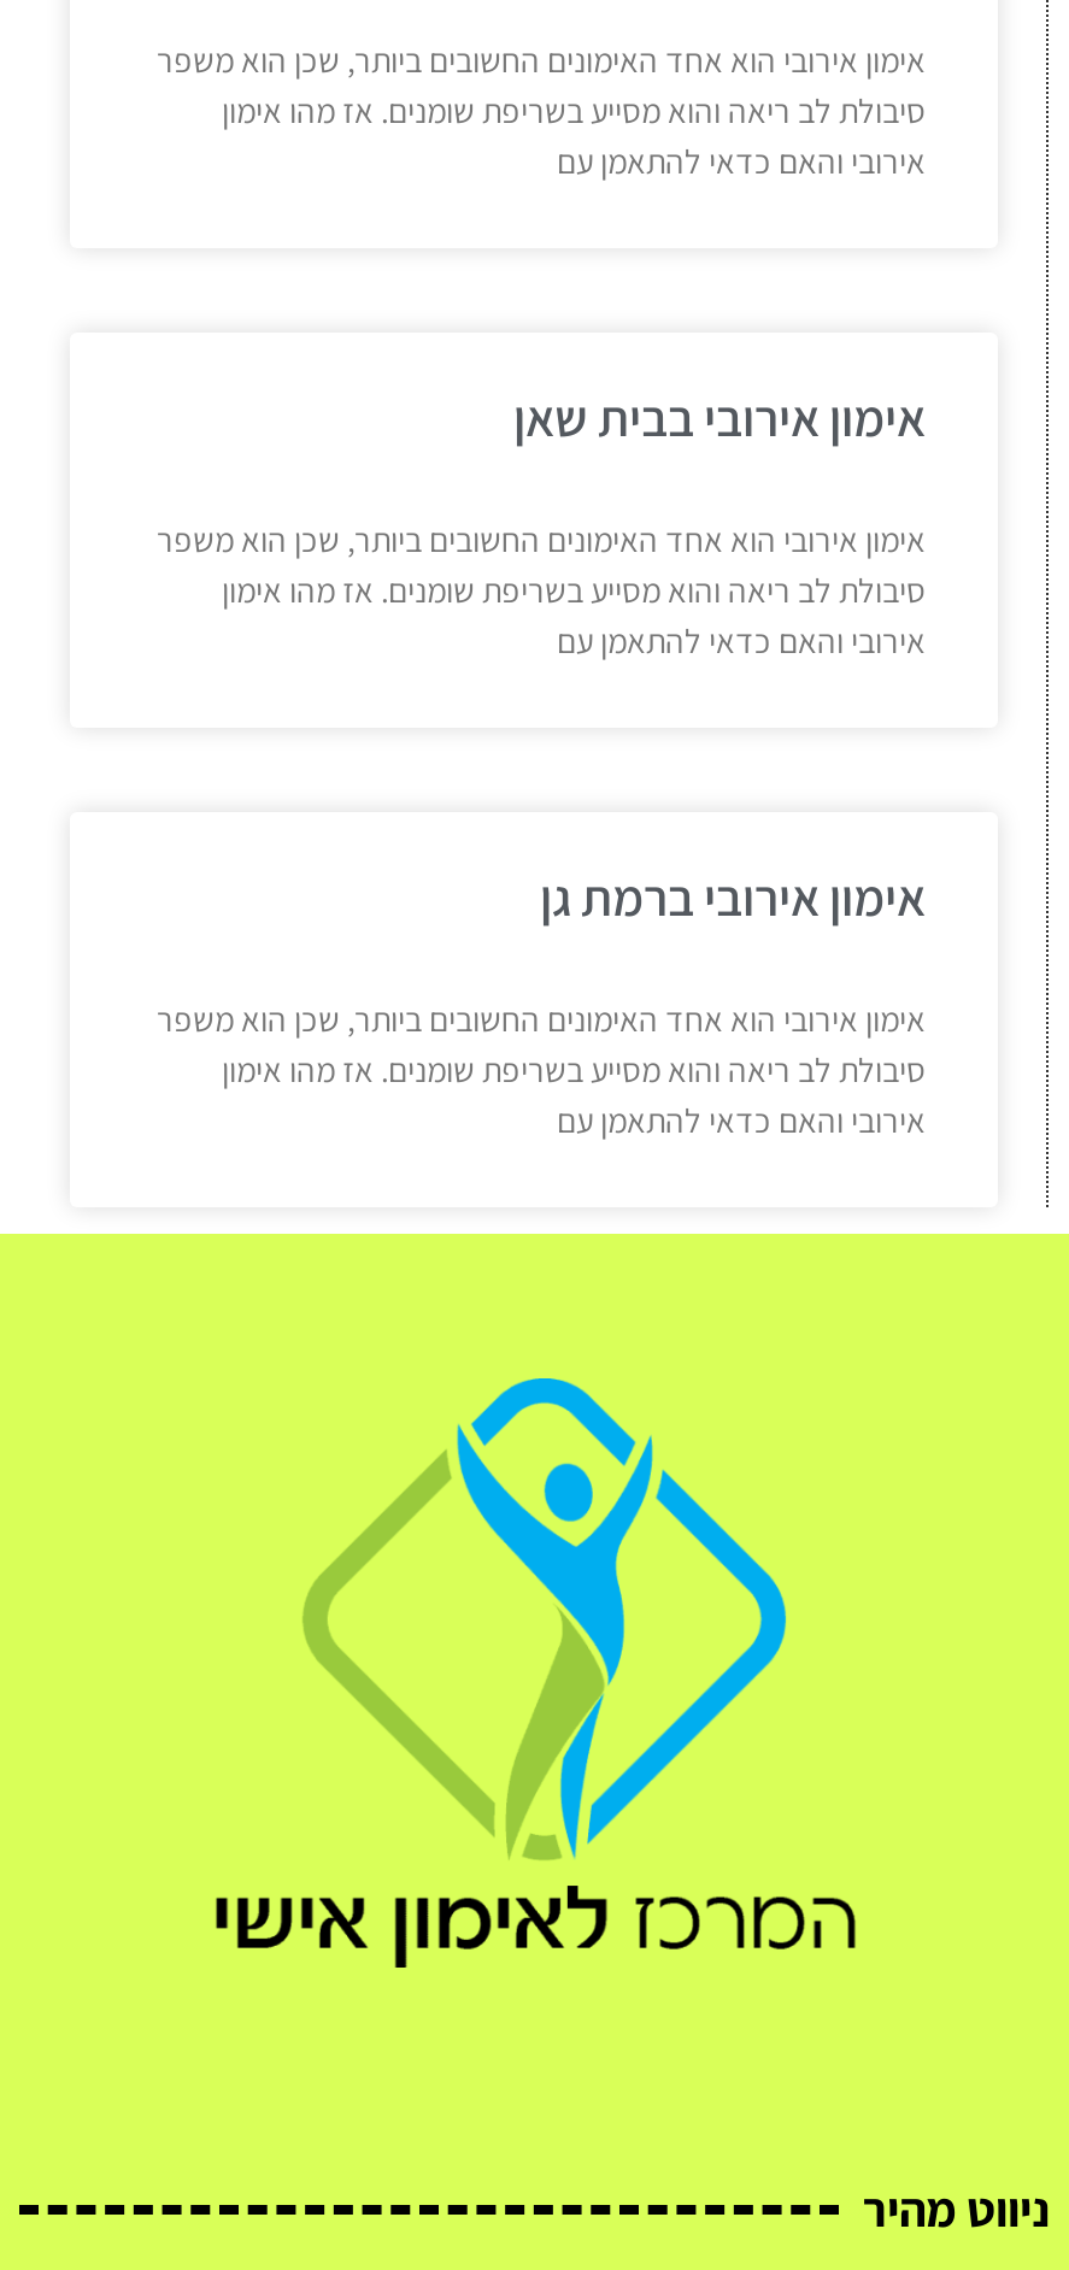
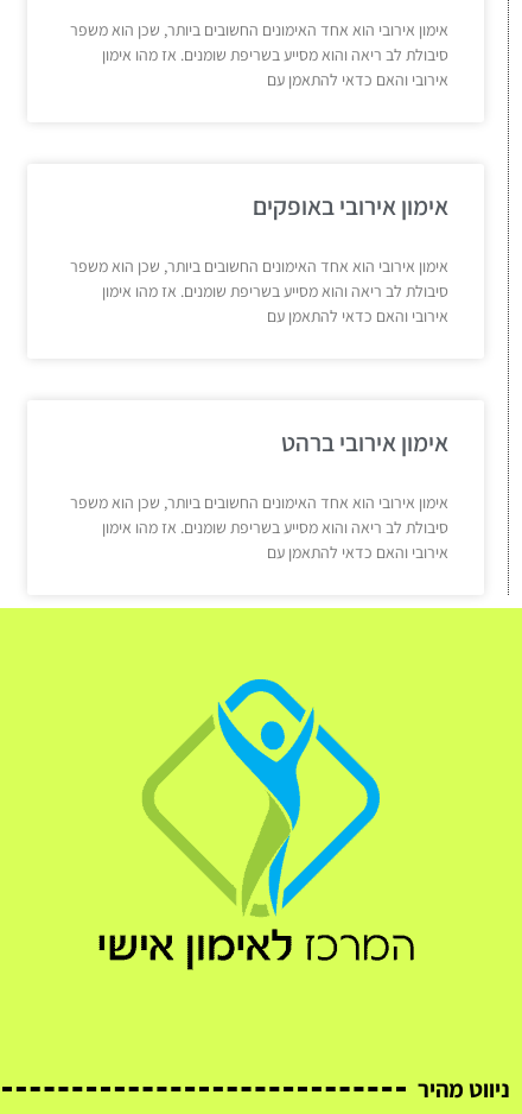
[513,385,926,450] אימון אירובי בבית שאן -> [253,190,448,222] אימון אירובי באופקים
[540,864,926,929] אימון אירובי ברמת גן -> [281,426,448,458] אימון אירובי ברהט

